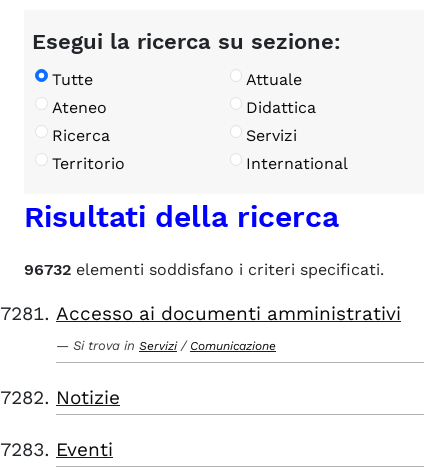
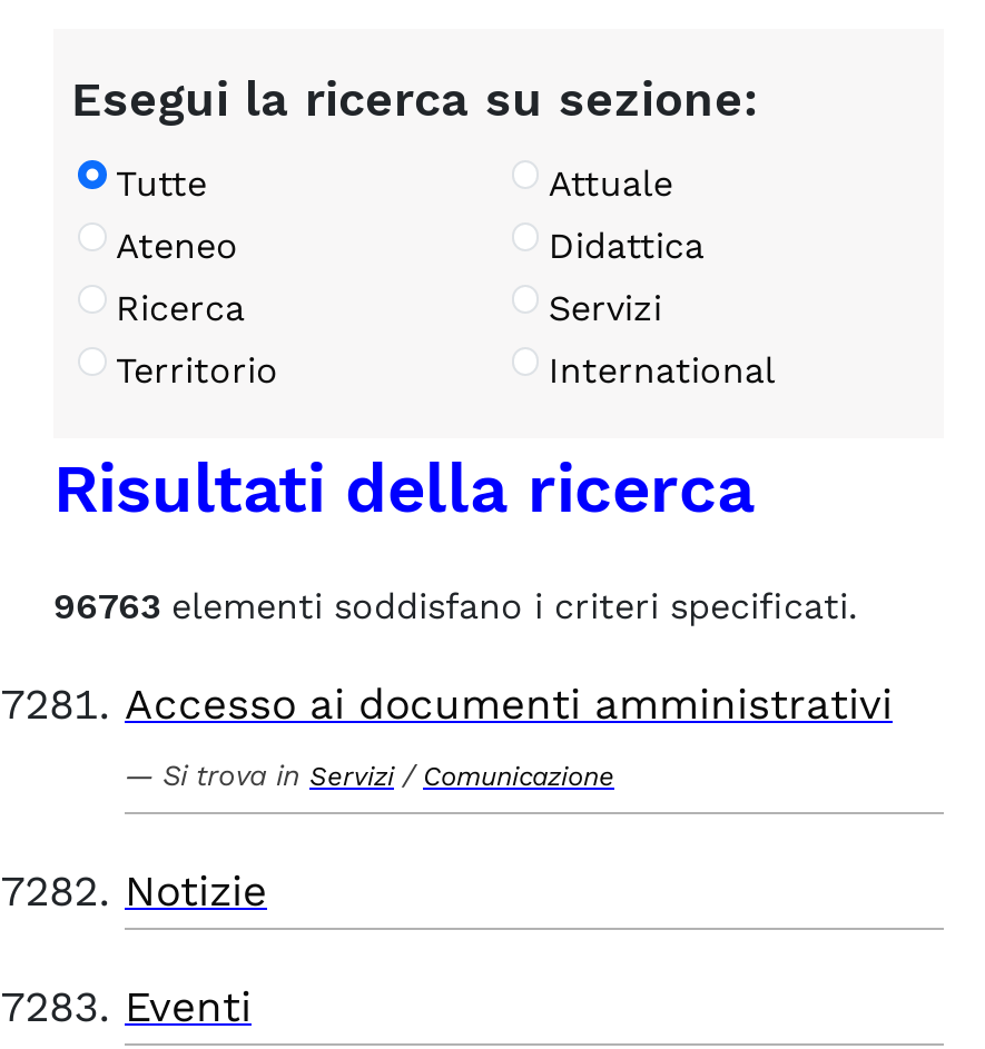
[24,260,384,279] 96732 elementi soddisfano i criteri specificati. -> [53,585,857,627] 96763 elementi soddisfano i criteri specificati.

